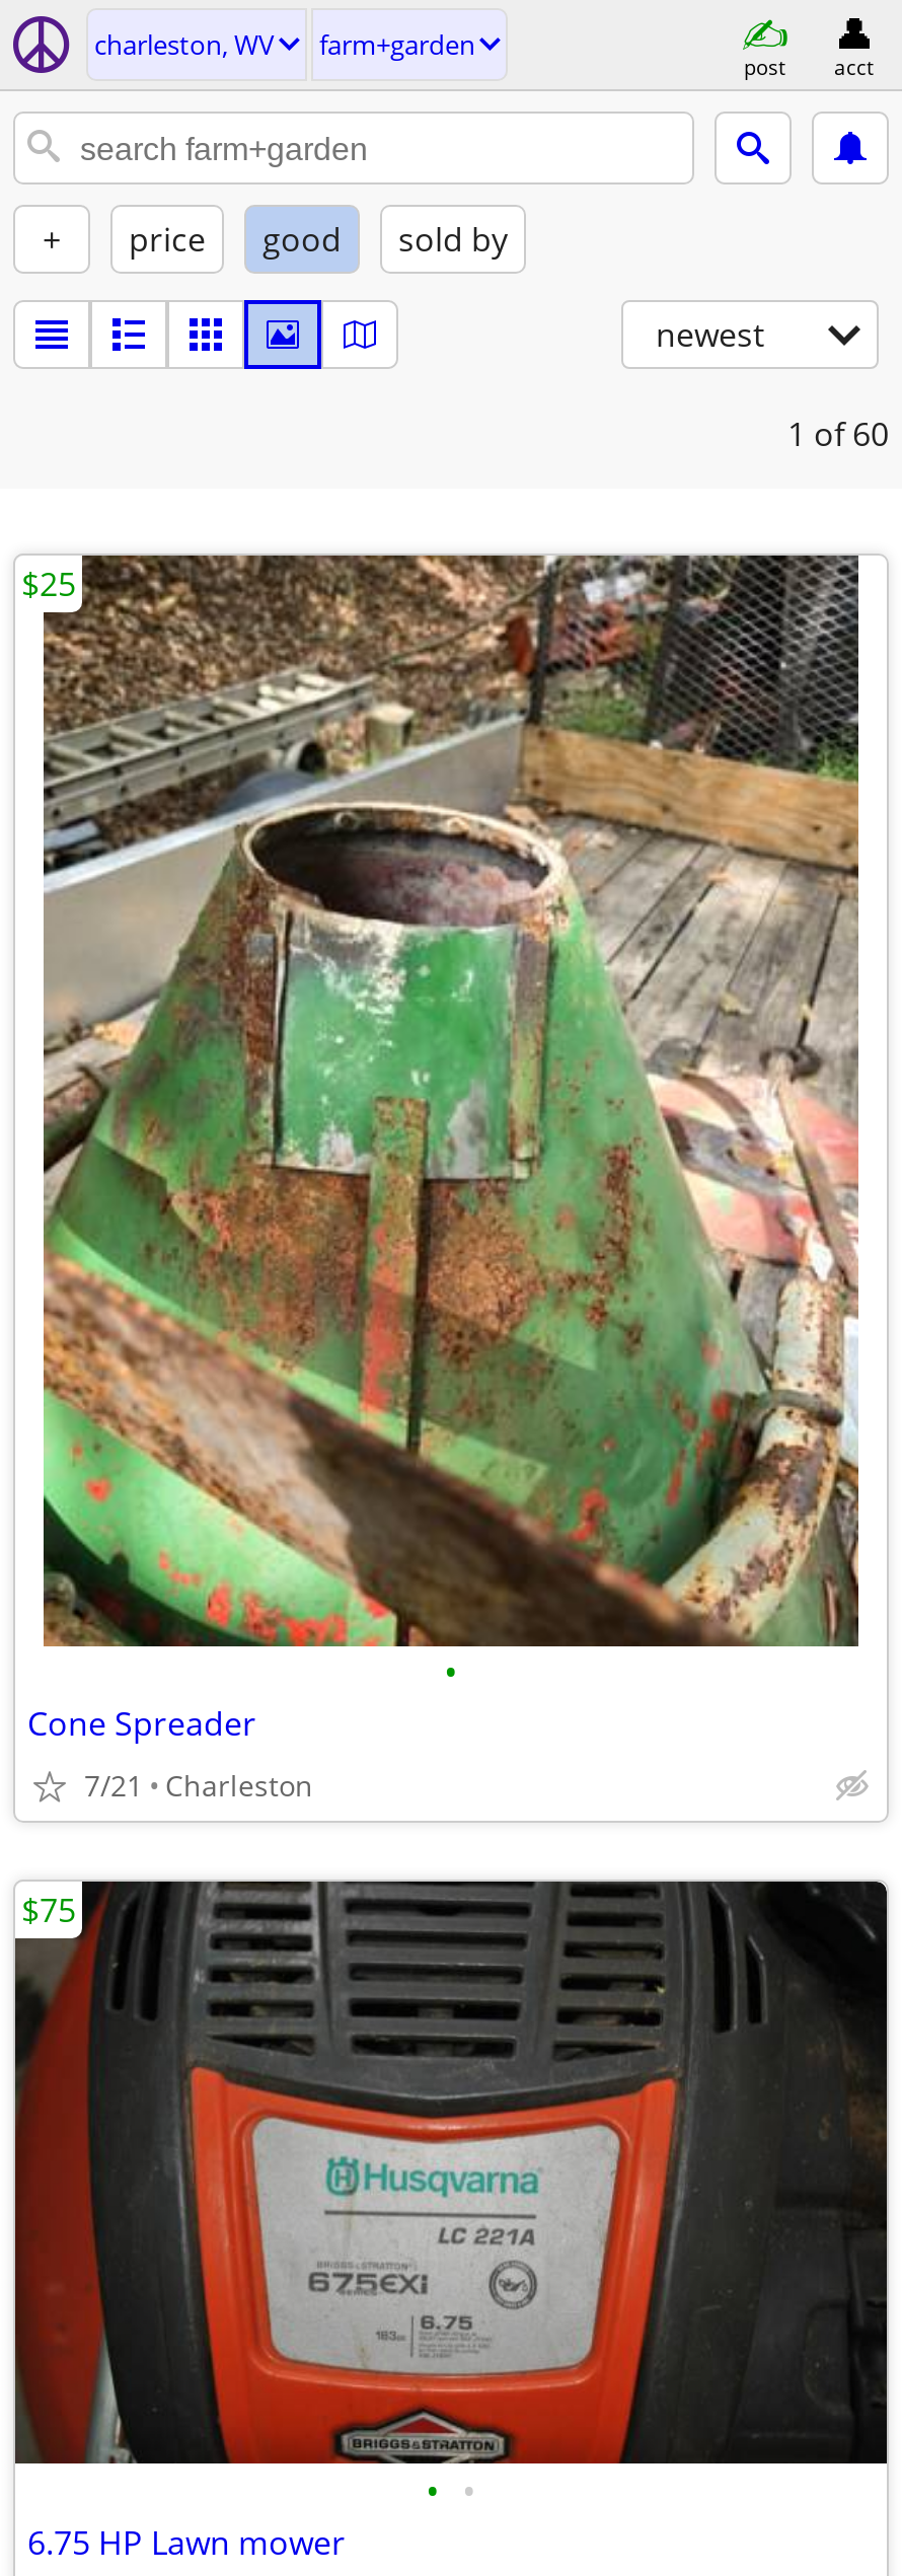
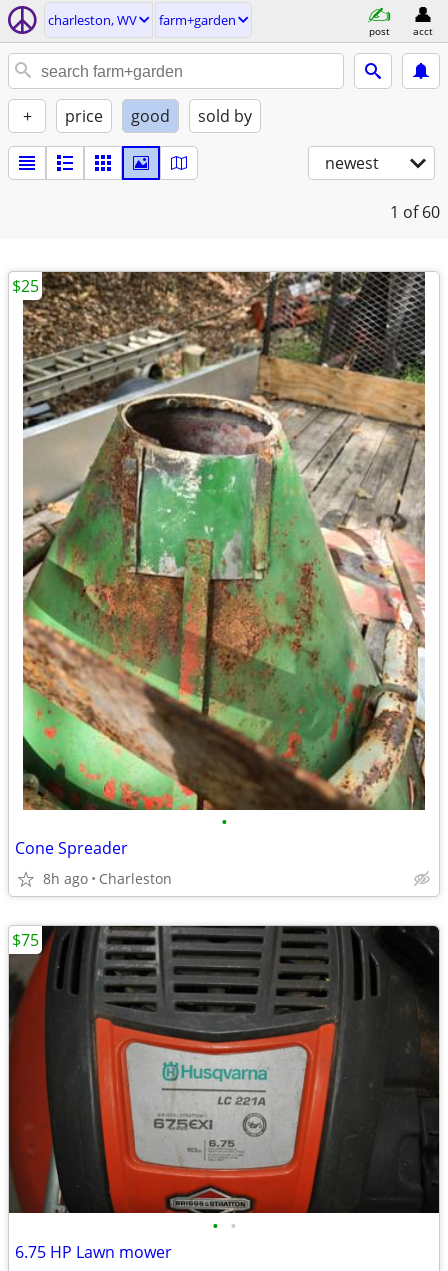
[84,1766,313,1805] 7/21 Charleston -> [43,869,172,888] 8h ago Charleston

